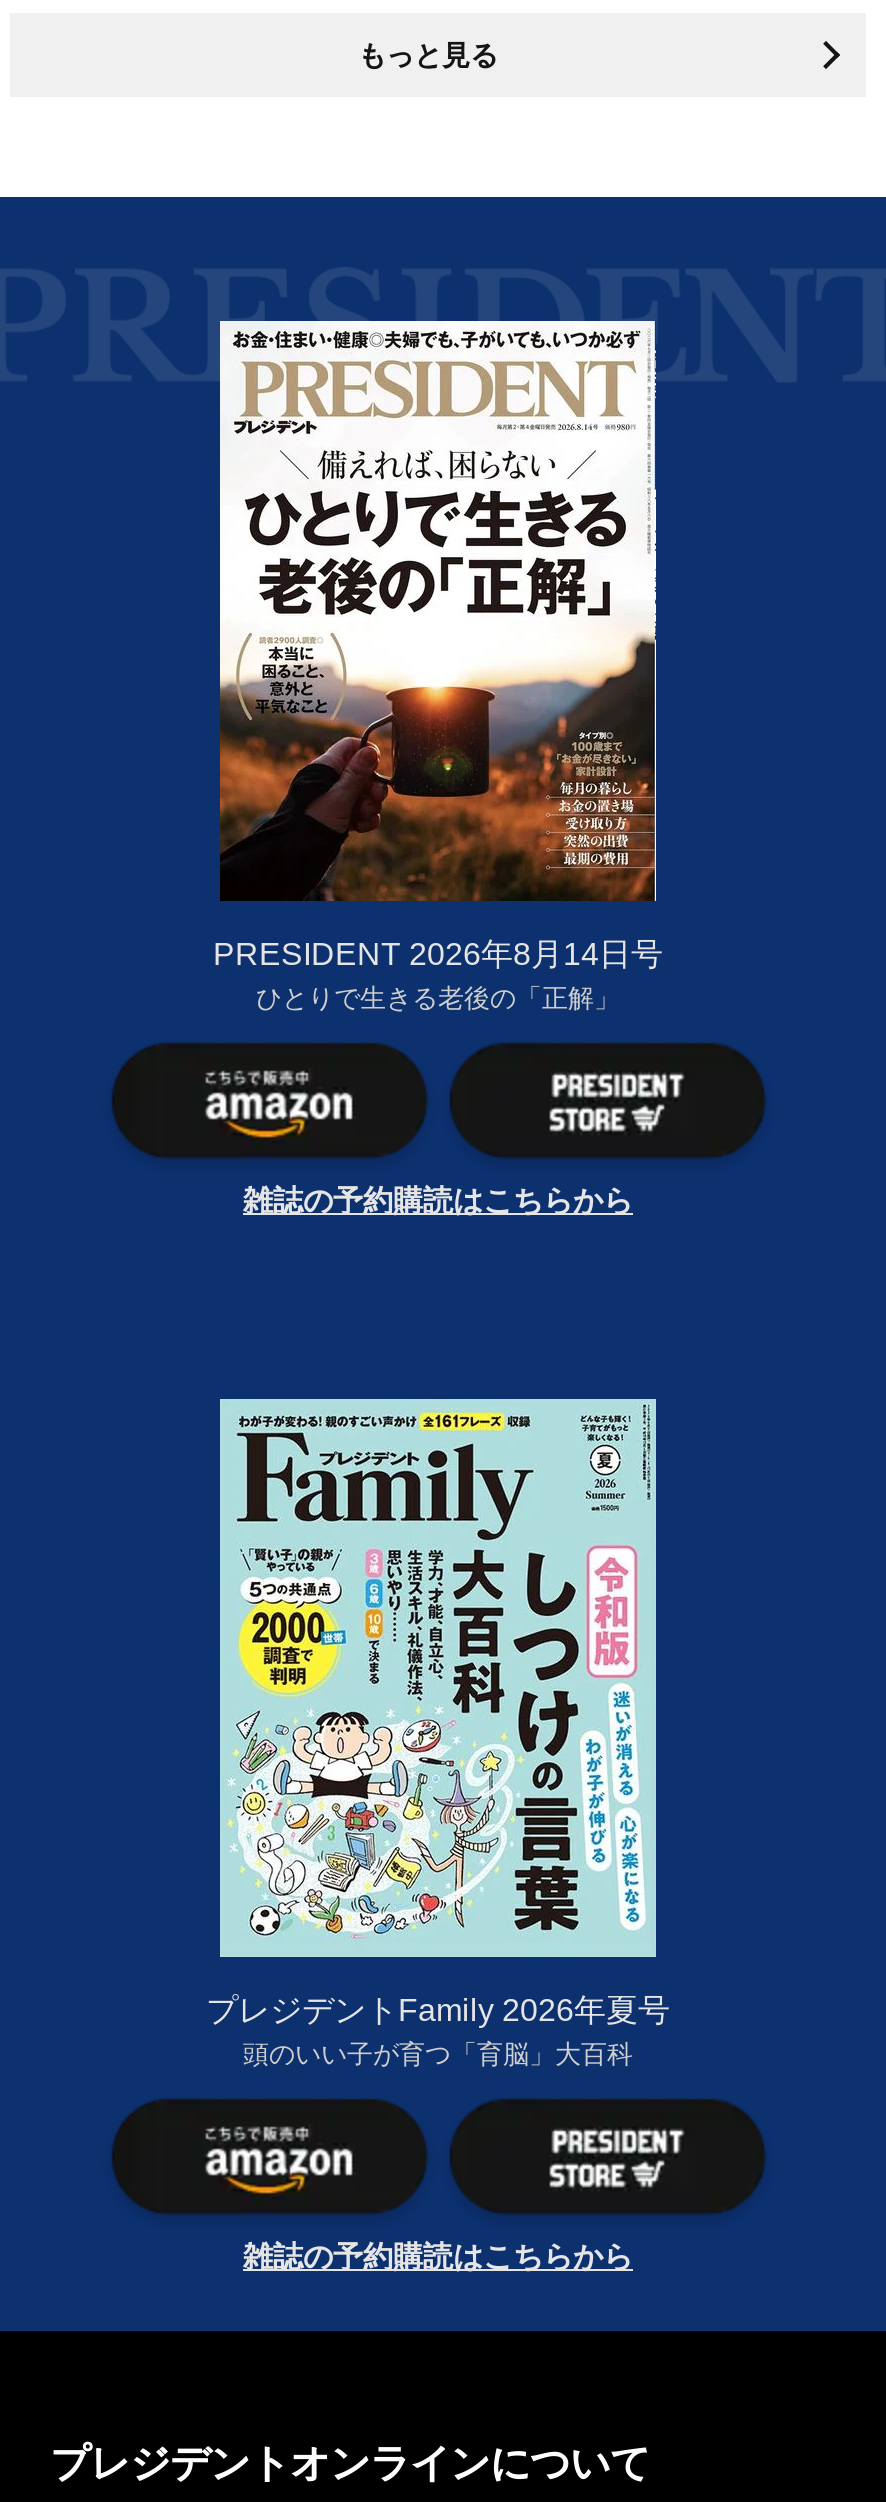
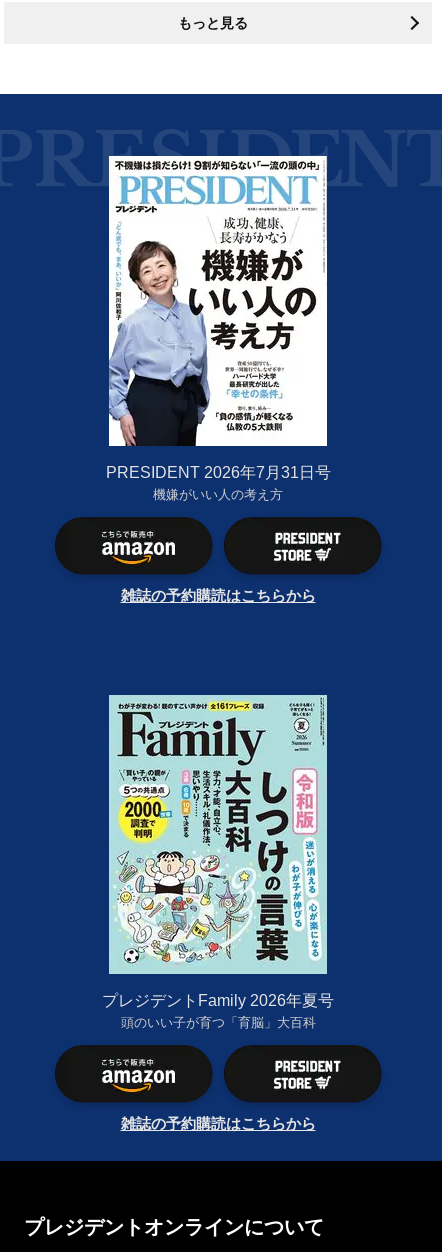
[213,327,663,1013] [image] | PRESIDENT 2026年8月14日号 | ひとりで生きる老後の「正解」 -> [105,159,330,502] [image] | PRESIDENT 2026年7月31日号 | 機嫌がいい人の考え方

